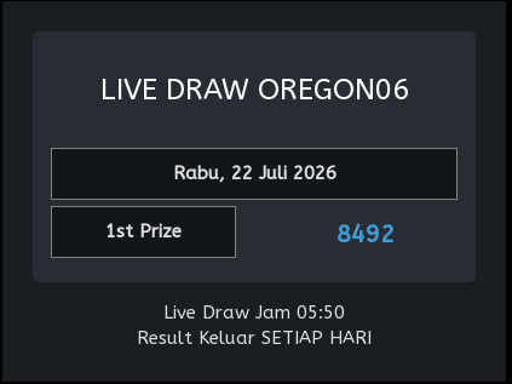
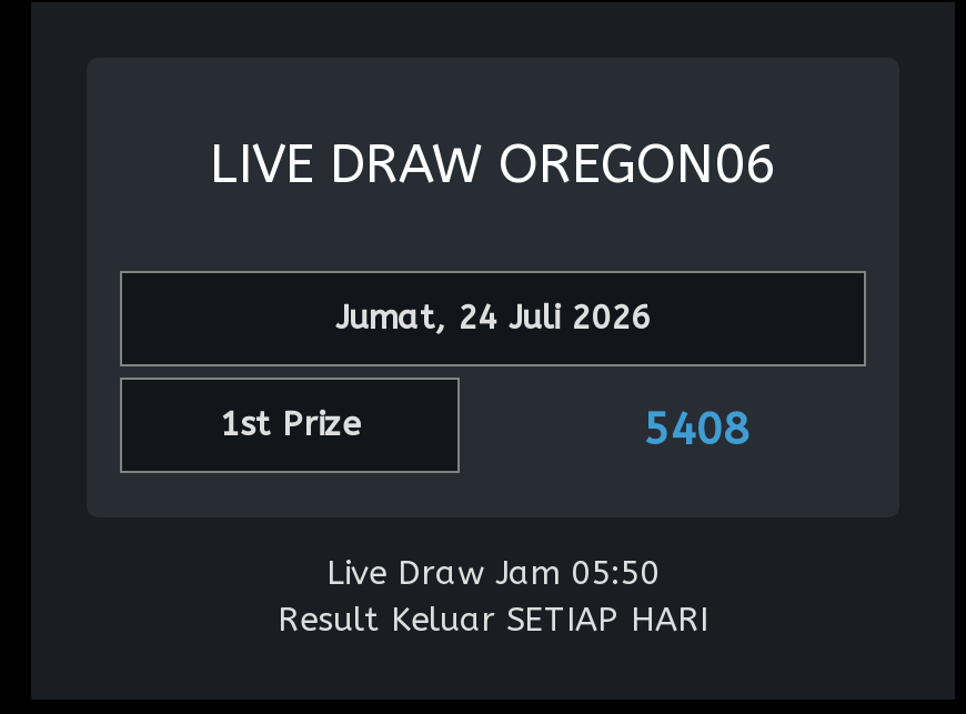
[172,162,336,184] Rabu, 22 Juli 2026 -> [335,298,651,338] Jumat, 24 Juli 2026
[336,220,394,248] 8492 -> [643,404,749,455] 5408

